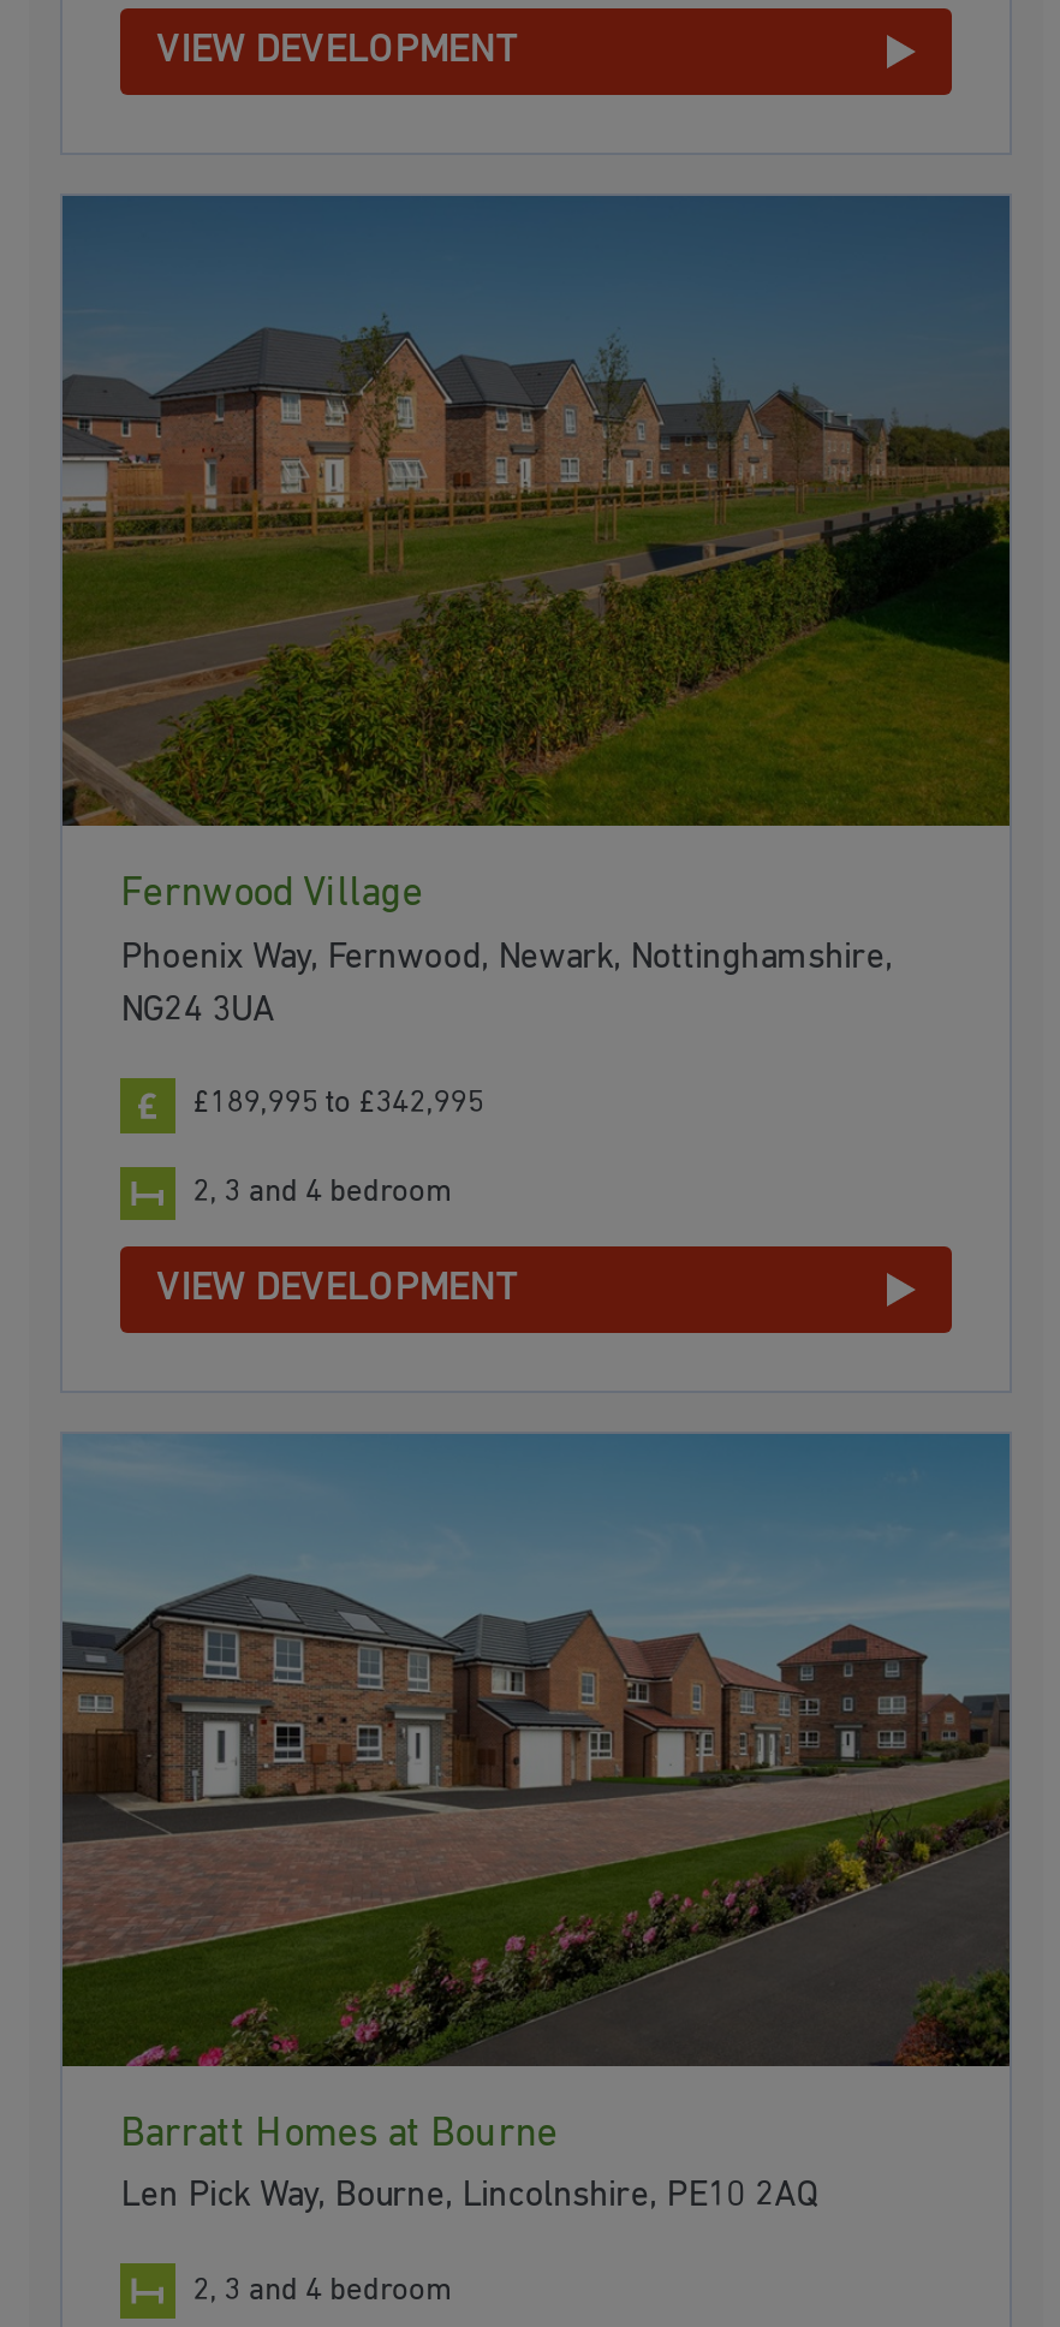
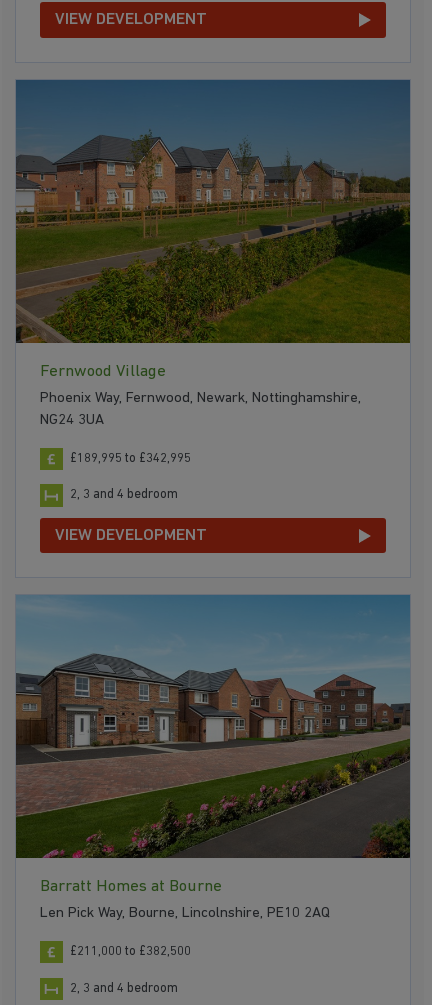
none -> [70,945,191,958] £211,000 to £382,500

